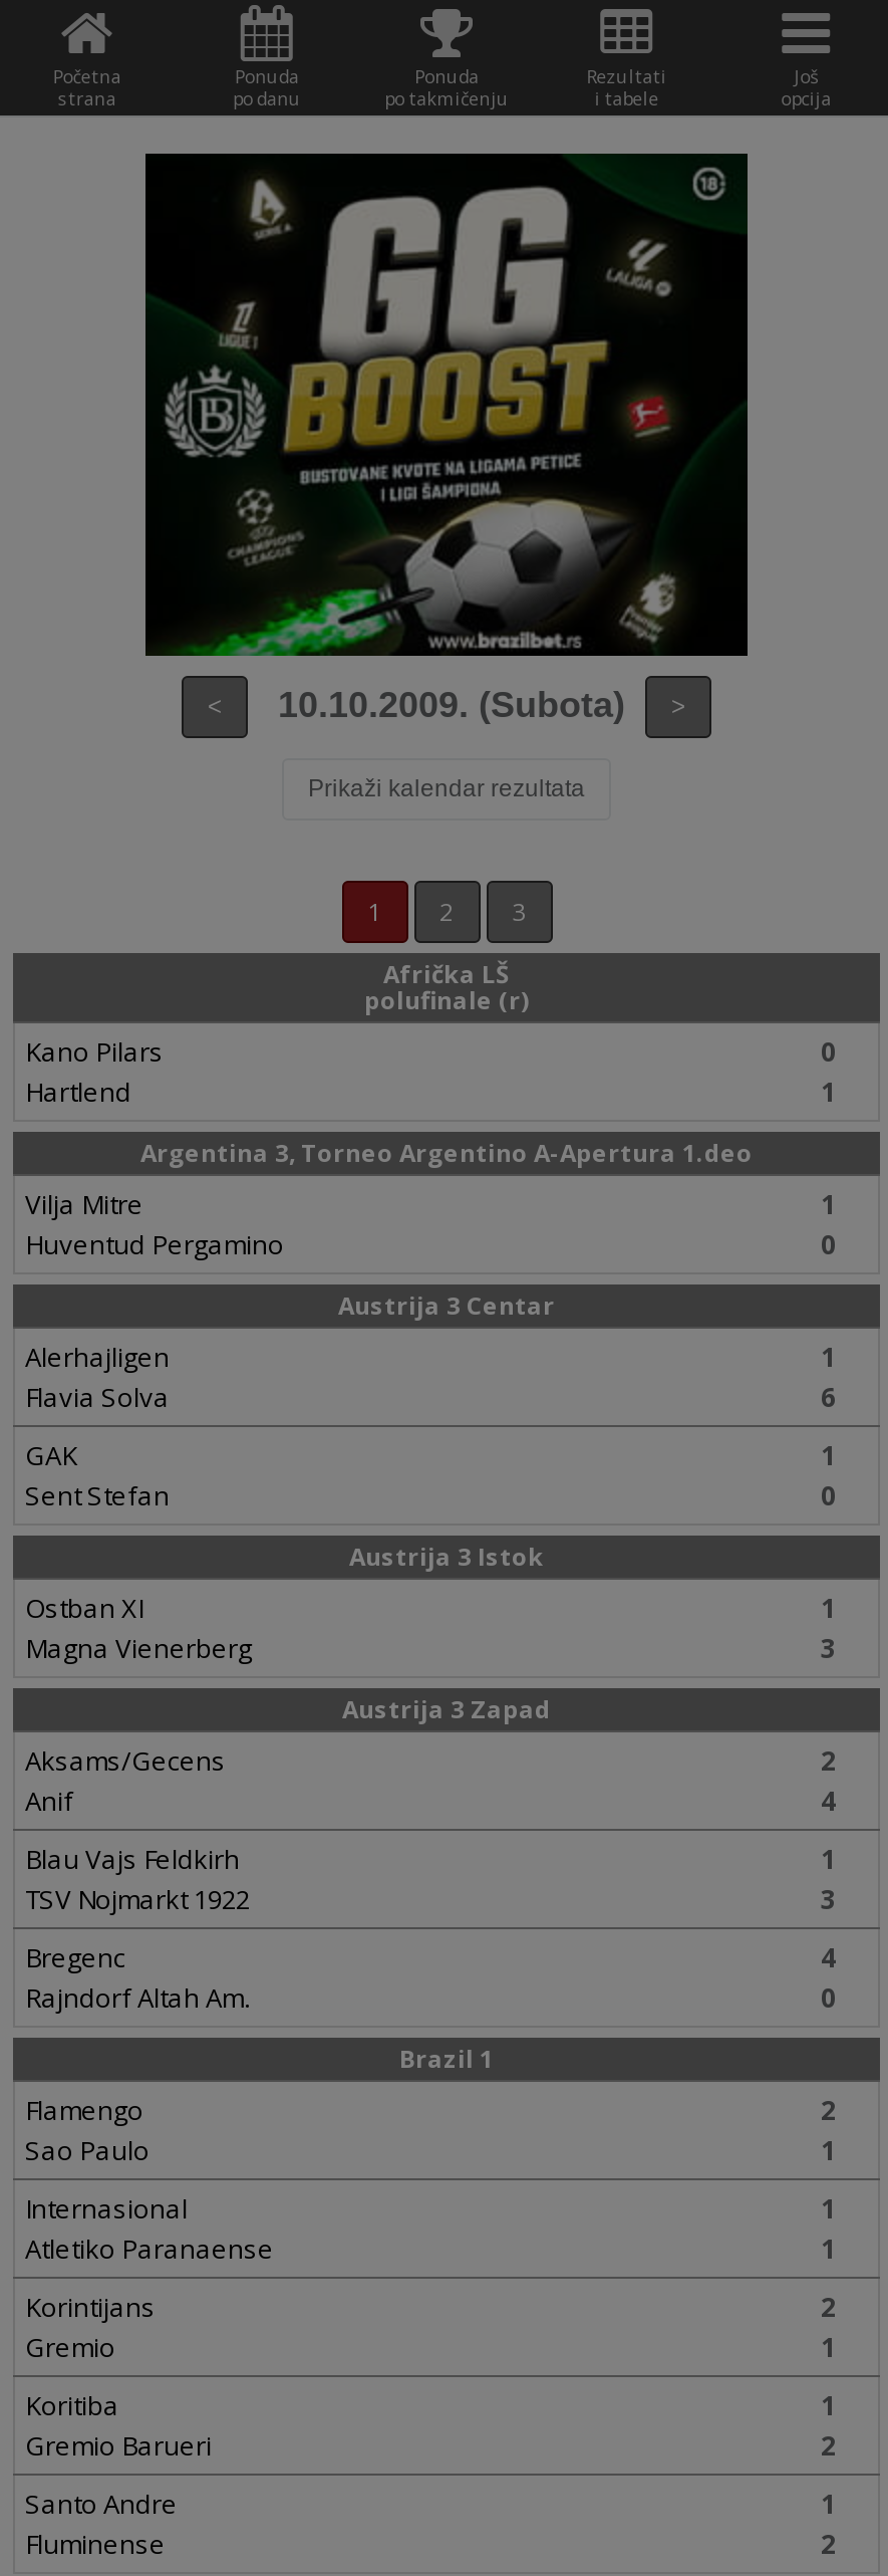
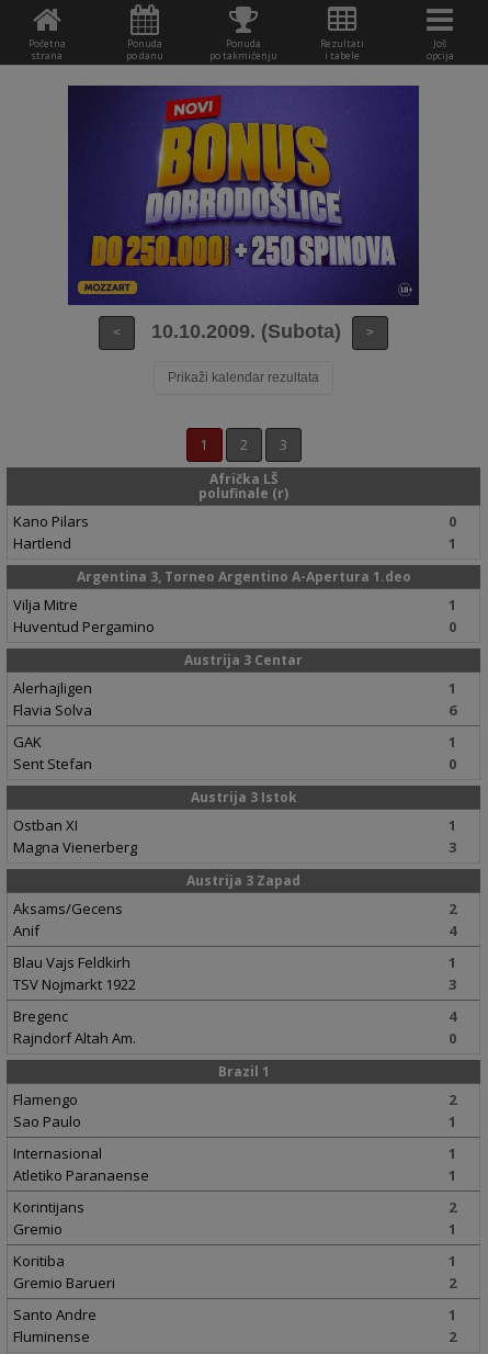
[125,152,768,658] [image] -> [67,84,420,306] [image]

